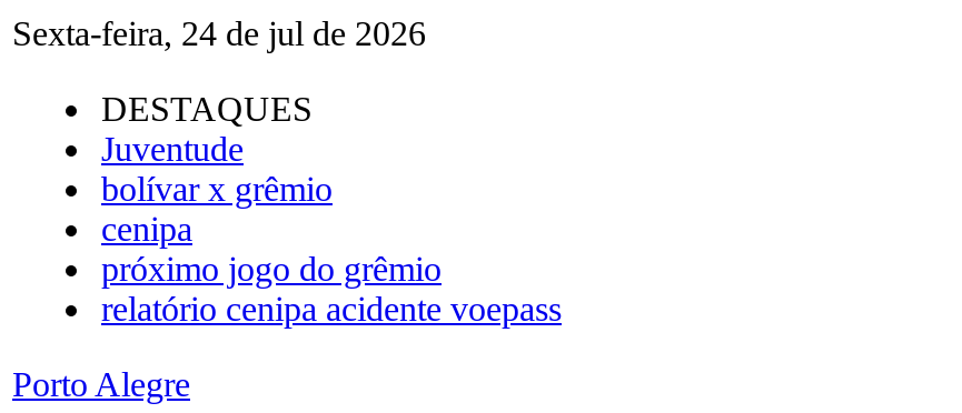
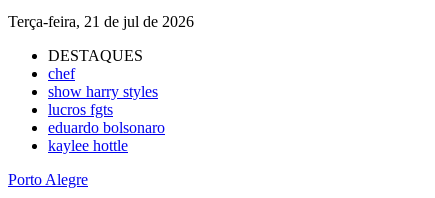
[12,14,426,52] Sexta-feira, 24 de jul de 2026 -> [8,13,194,30] Terça-feira, 21 de jul de 2026
[101,130,562,328] Juventude | bolívar x grêmio | cenipa | próximo jogo do grêmio | relatório cenipa acidente voepass -> [48,65,165,154] chef | show harry styles | lucros fgts | eduardo bolsonaro | kaylee hottle

